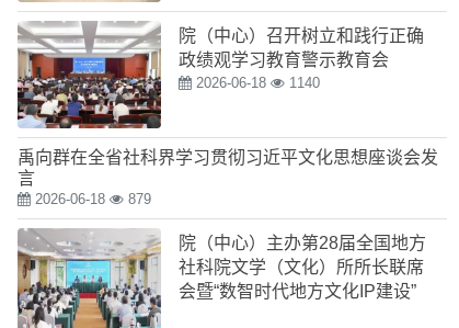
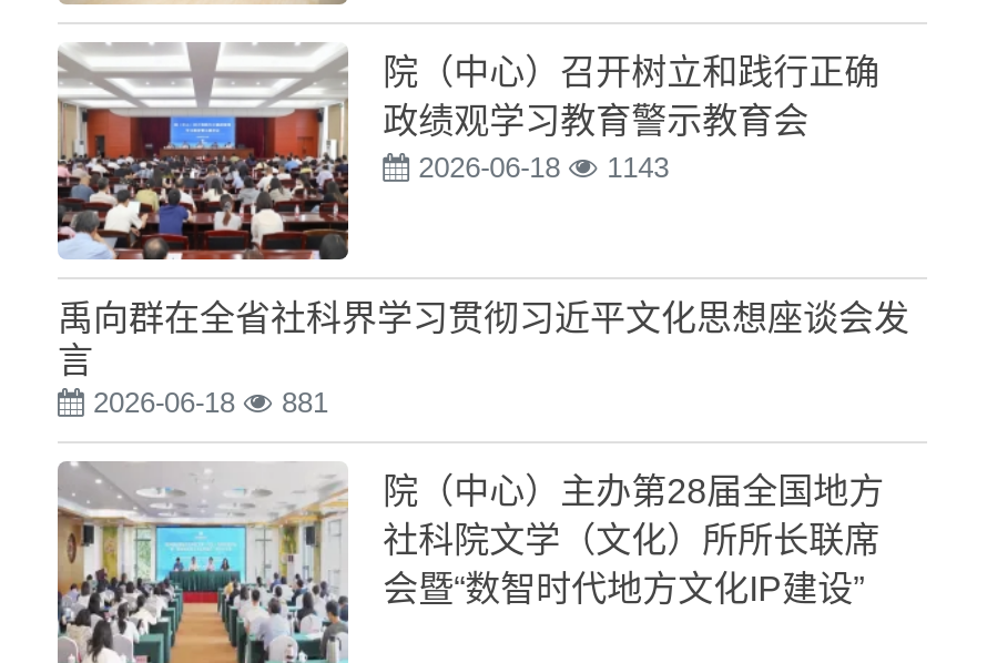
[196,75,320,91] 2026-06-18 1140 -> [419,151,669,184] 2026-06-18 1143
[35,191,151,207] 2026-06-18 879 -> [93,386,328,419] 2026-06-18 881

